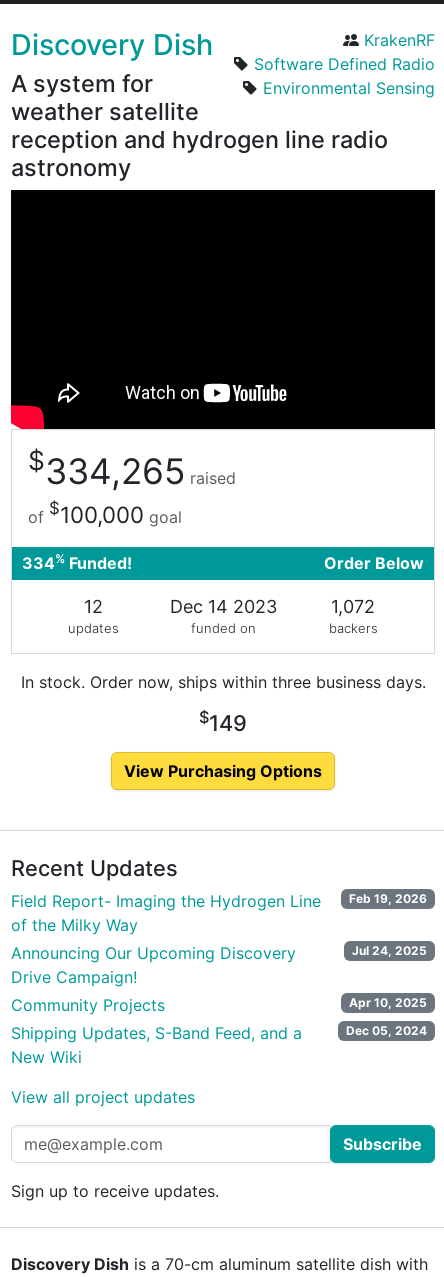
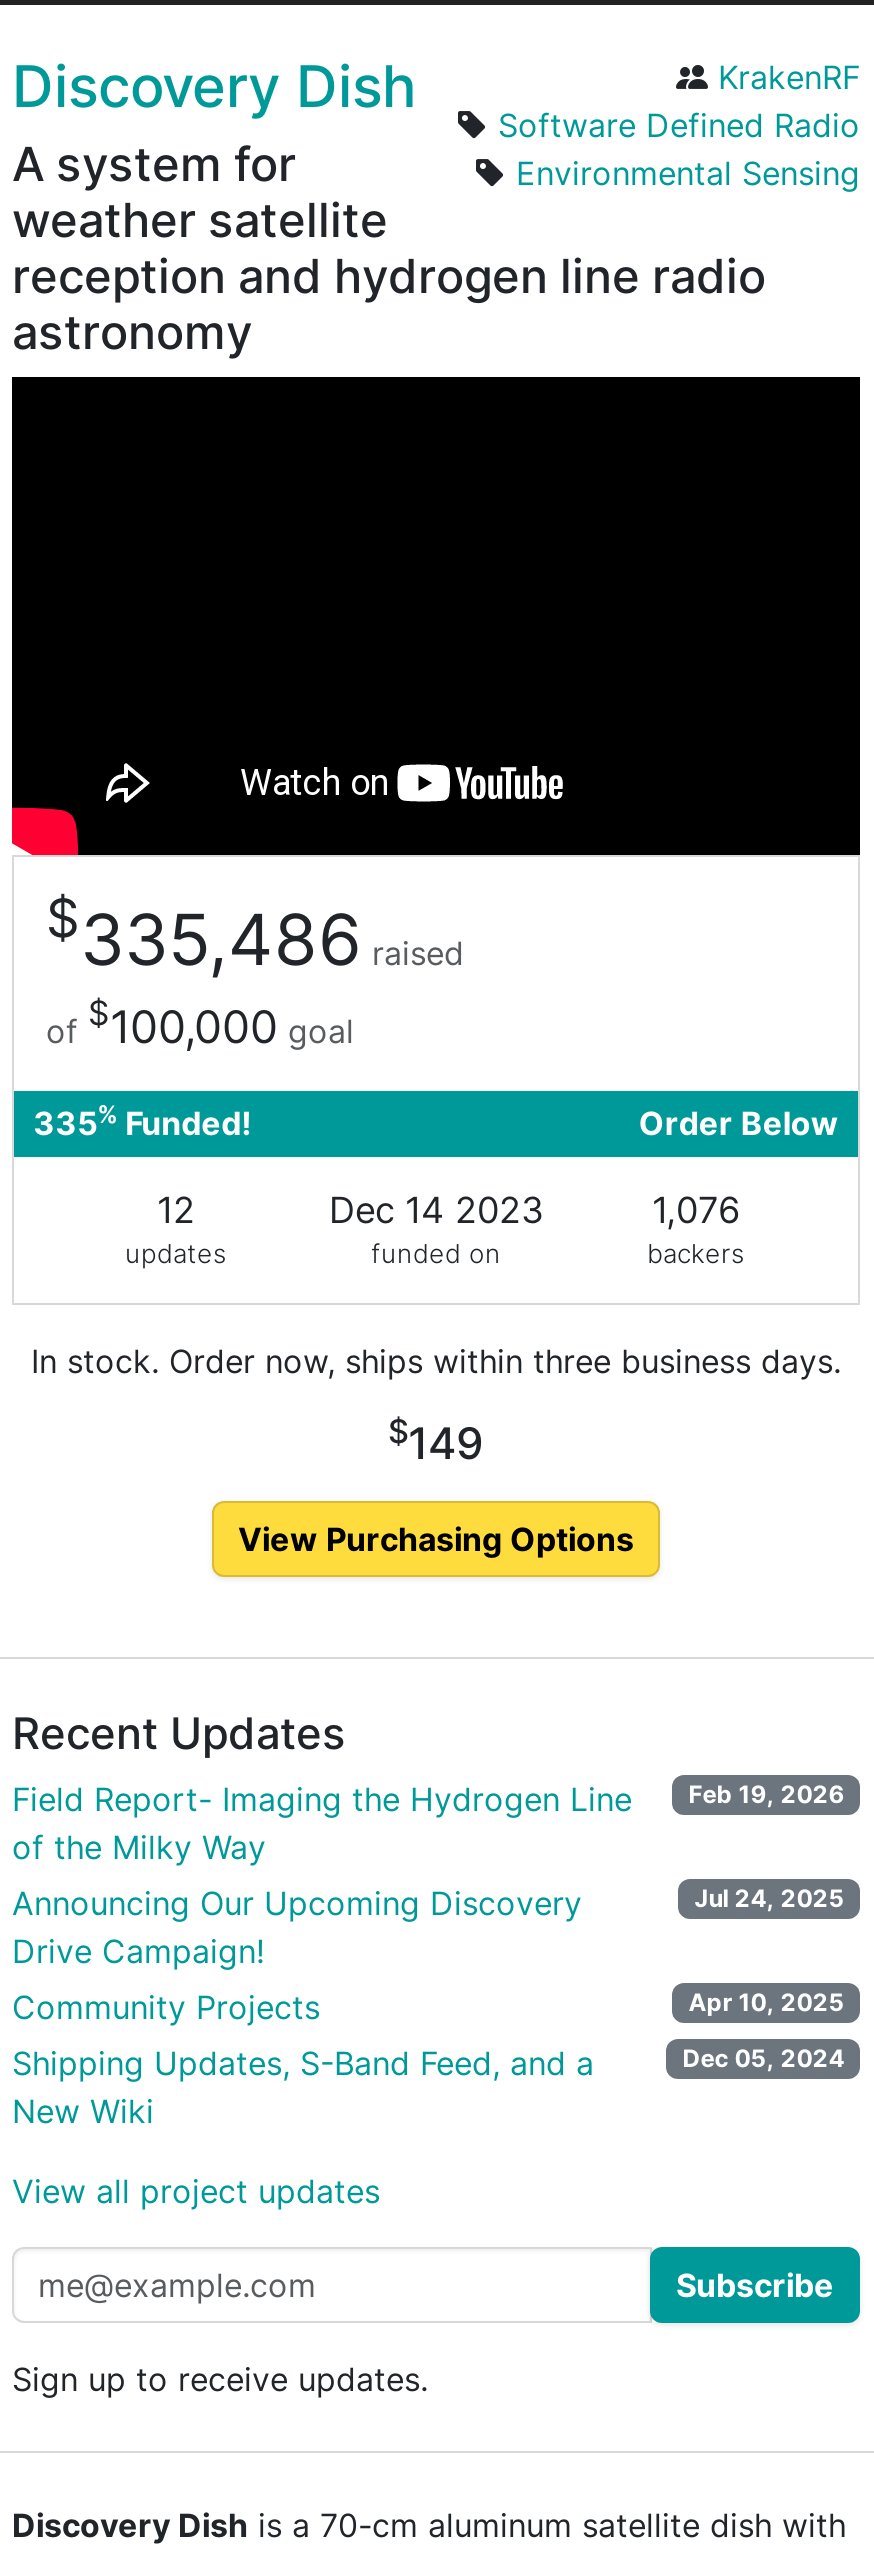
[28,444,236,492] $334,265 raised -> [46,886,464,982] $335,486 raised
[22,551,132,573] 334% Funded! -> [33,1100,251,1144] 335% Funded!
[331,596,375,617] 1,072 -> [652,1189,740,1231] 1,076

